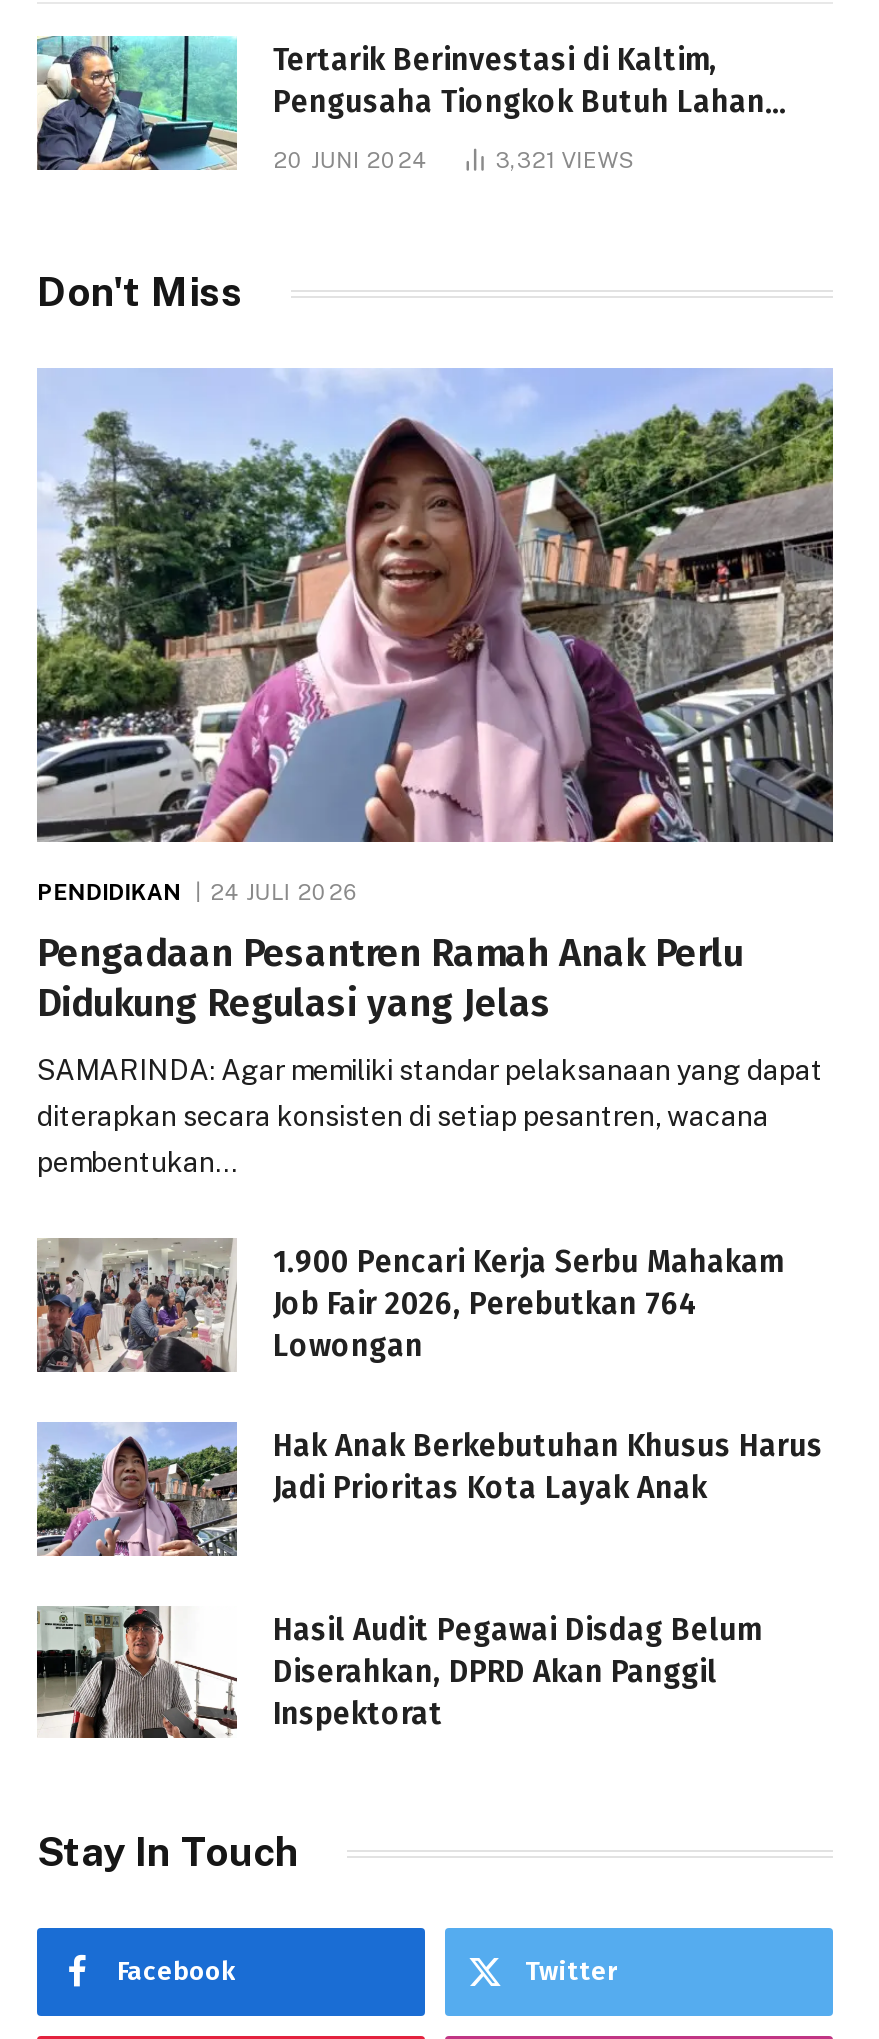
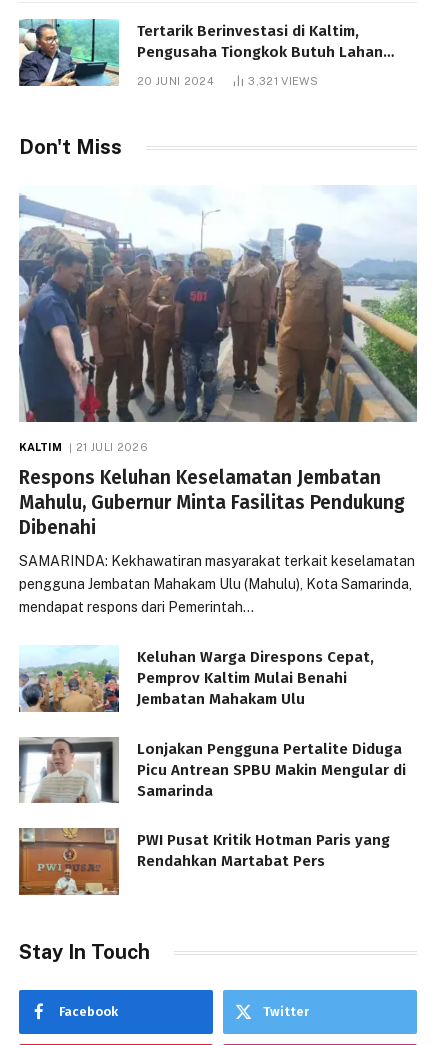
[35,367,835,905] [image] | PENDIDIKAN | 24 JULI 2026 -> [18,186,417,453] [image] | KALTIM | 21 JULI 2026
[37,931,743,1027] Pengadaan Pesantren Ramah Anak Perlu | Didukung Regulasi yang Jelas -> [19,466,405,539] Respons Keluhan Keselamatan Jembatan | Mahulu, Gubernur Minta Fasilitas Pendukung | Dibenahi
[37,1055,823,1179] SAMARINDA: Agar memiliki standar pelaksanaan yang dapat | diterapkan secara konsisten di setiap pesantren, wacana | pembentukan… -> [19,553,415,615] SAMARINDA: Kekhawatiran masyarakat terkait keselamatan | pengguna Jembatan Mahakam Ulu (Mahulu), Kota Samarinda, | mendapat respons dari Pemerintah…
[35,1245,783,1373] [image] | 1.900 Pencari Kerja Serbu Mahakam | Job Fair 2026, Perebutkan 764 | Lowongan -> [19,645,374,713] [image] | Keluhan Warga Direspons Cepat, | Pemprov Kaltim Mulai Benahi | Jembatan Mahakam Ulu
[37,1421,823,1557] [image] | Hak Anak Berkebutuhan Khusus Harus | Jadi Prioritas Kota Layak Anak -> [19,736,406,803] [image] | Lonjakan Pengguna Pertalite Diduga | Picu Antrean SPBU Makin Mengular di | Samarinda
[35,1607,761,1739] [image] | Hasil Audit Pegawai Disdag Belum | Diserahkan, DPRD Akan Panggil | Inspektorat -> [18,827,390,896] [image] | PWI Pusat Kritik Hotman Paris yang | Rendahkan Martabat Pers

